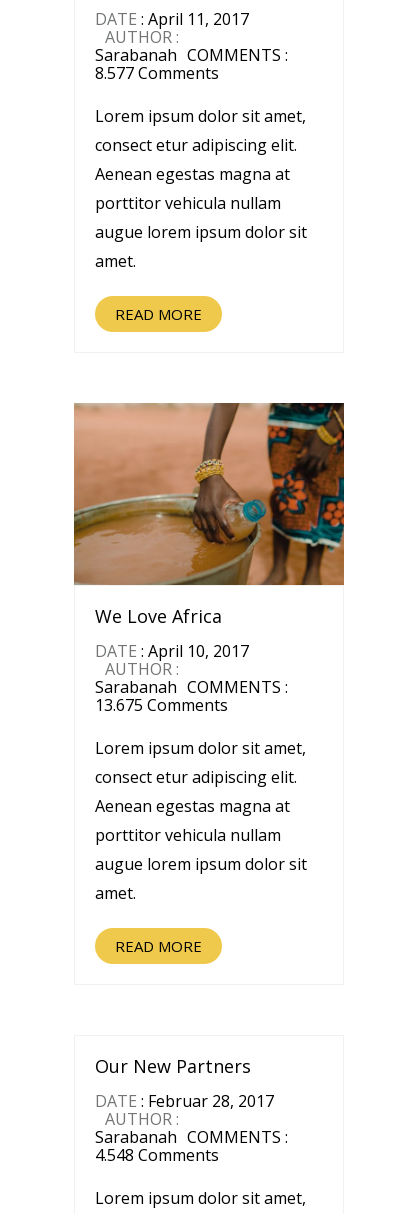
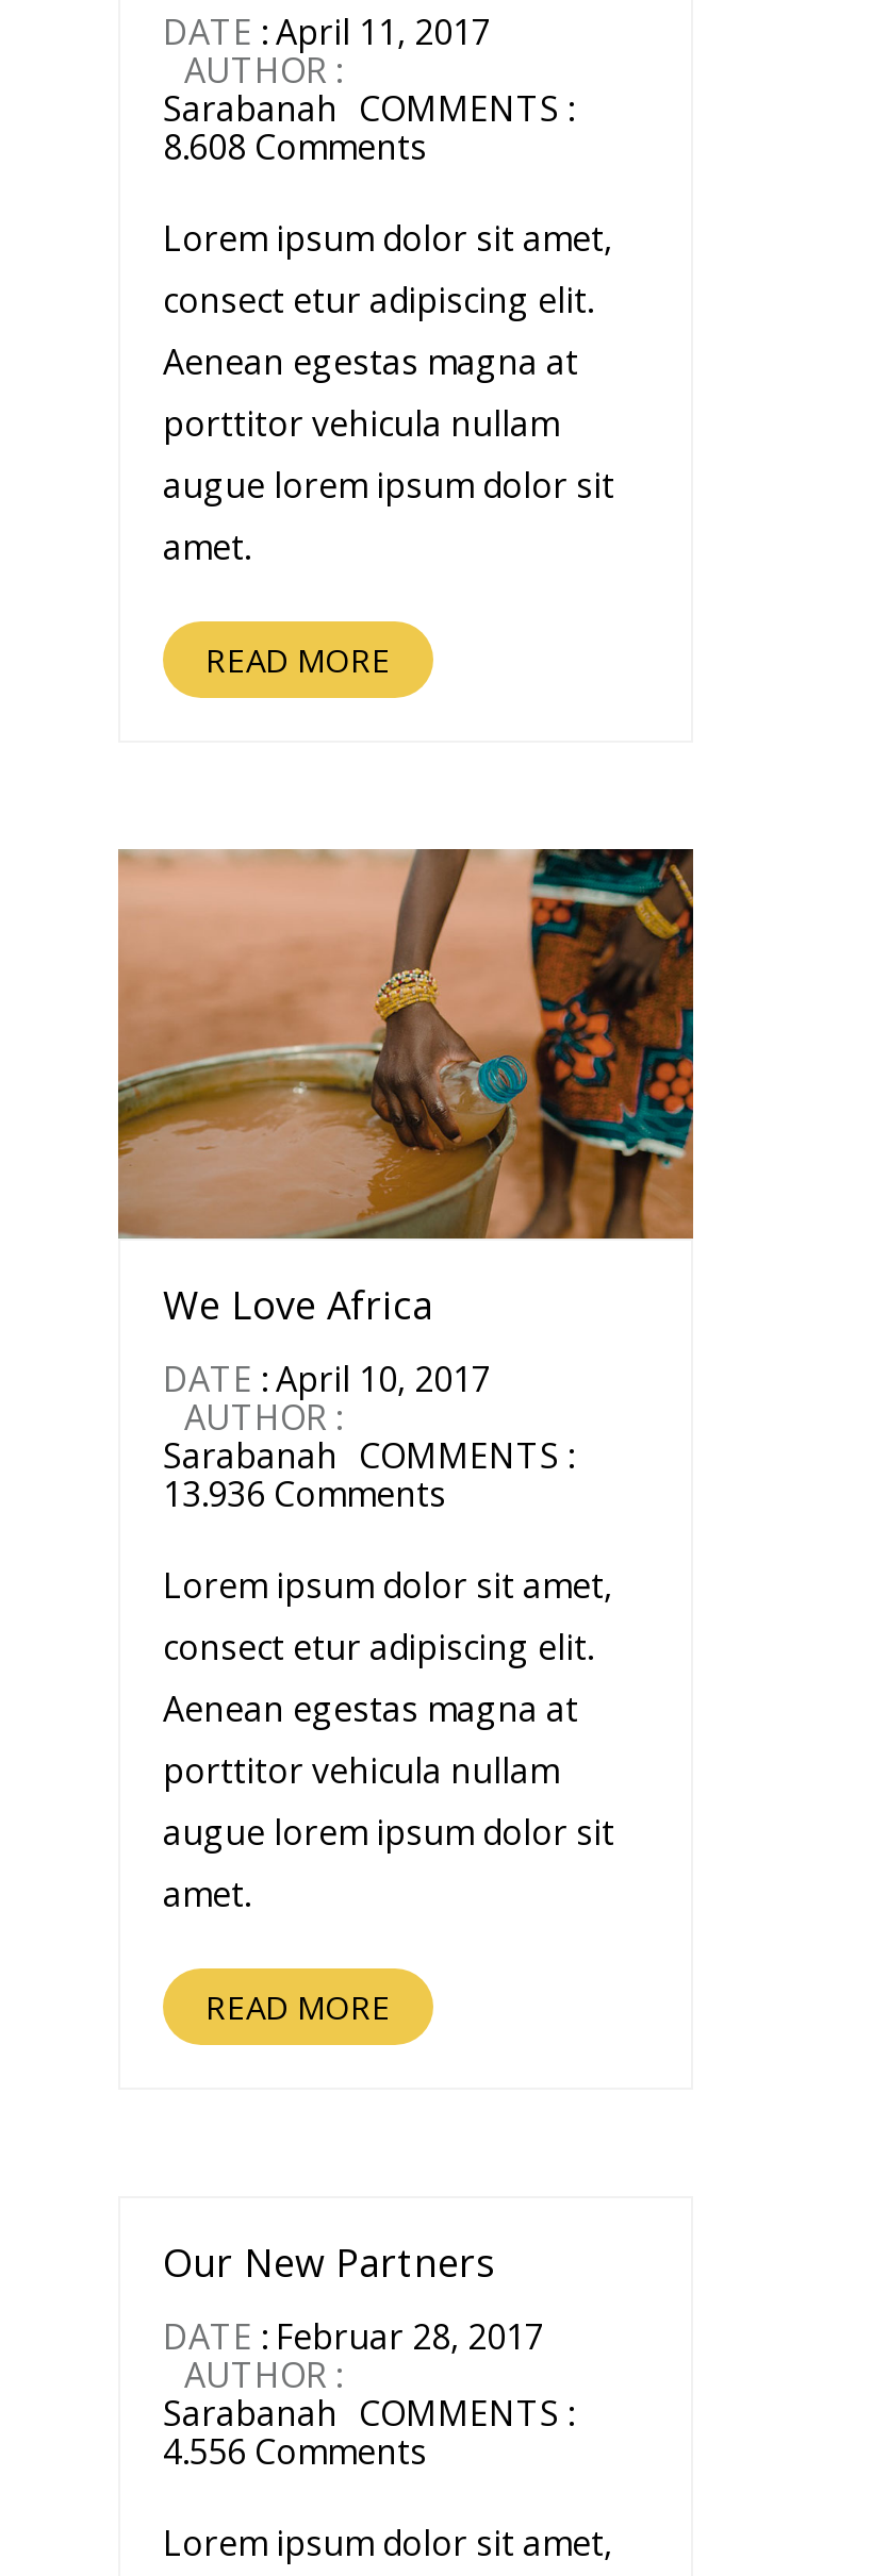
[95,61,219,83] 8.577 Comments -> [163,124,427,171] 8.608 Comments
[95,694,228,716] 13.675 Comments -> [163,1470,446,1517] 13.936 Comments
[95,1144,219,1166] 4.548 Comments -> [163,2428,427,2475] 4.556 Comments

